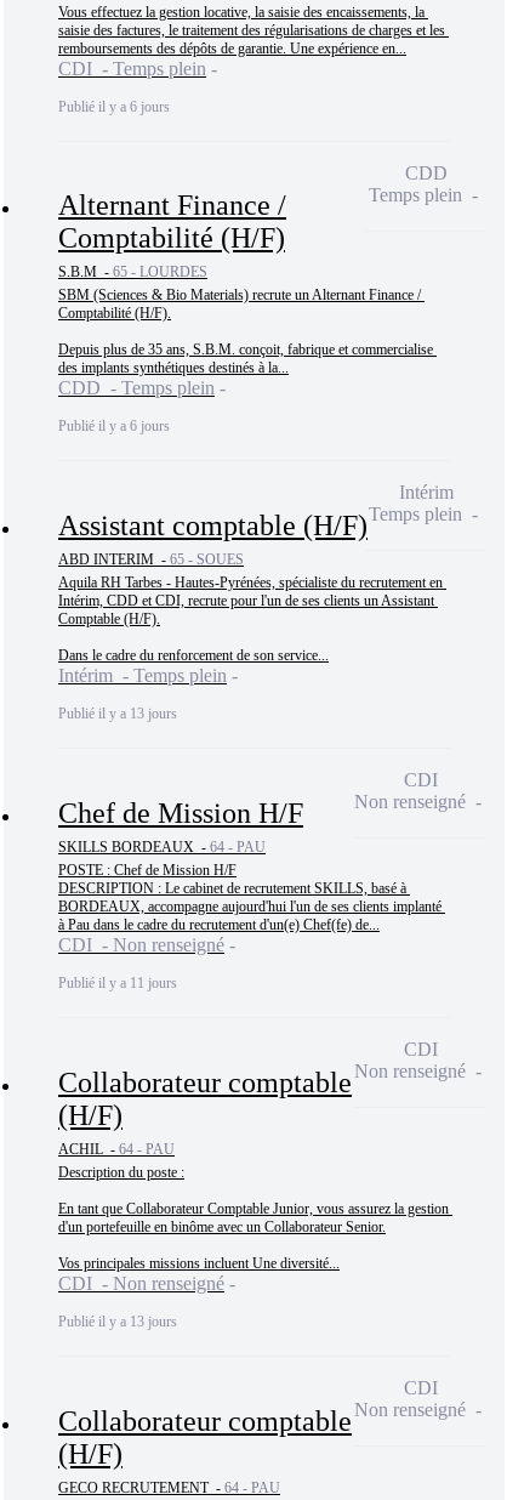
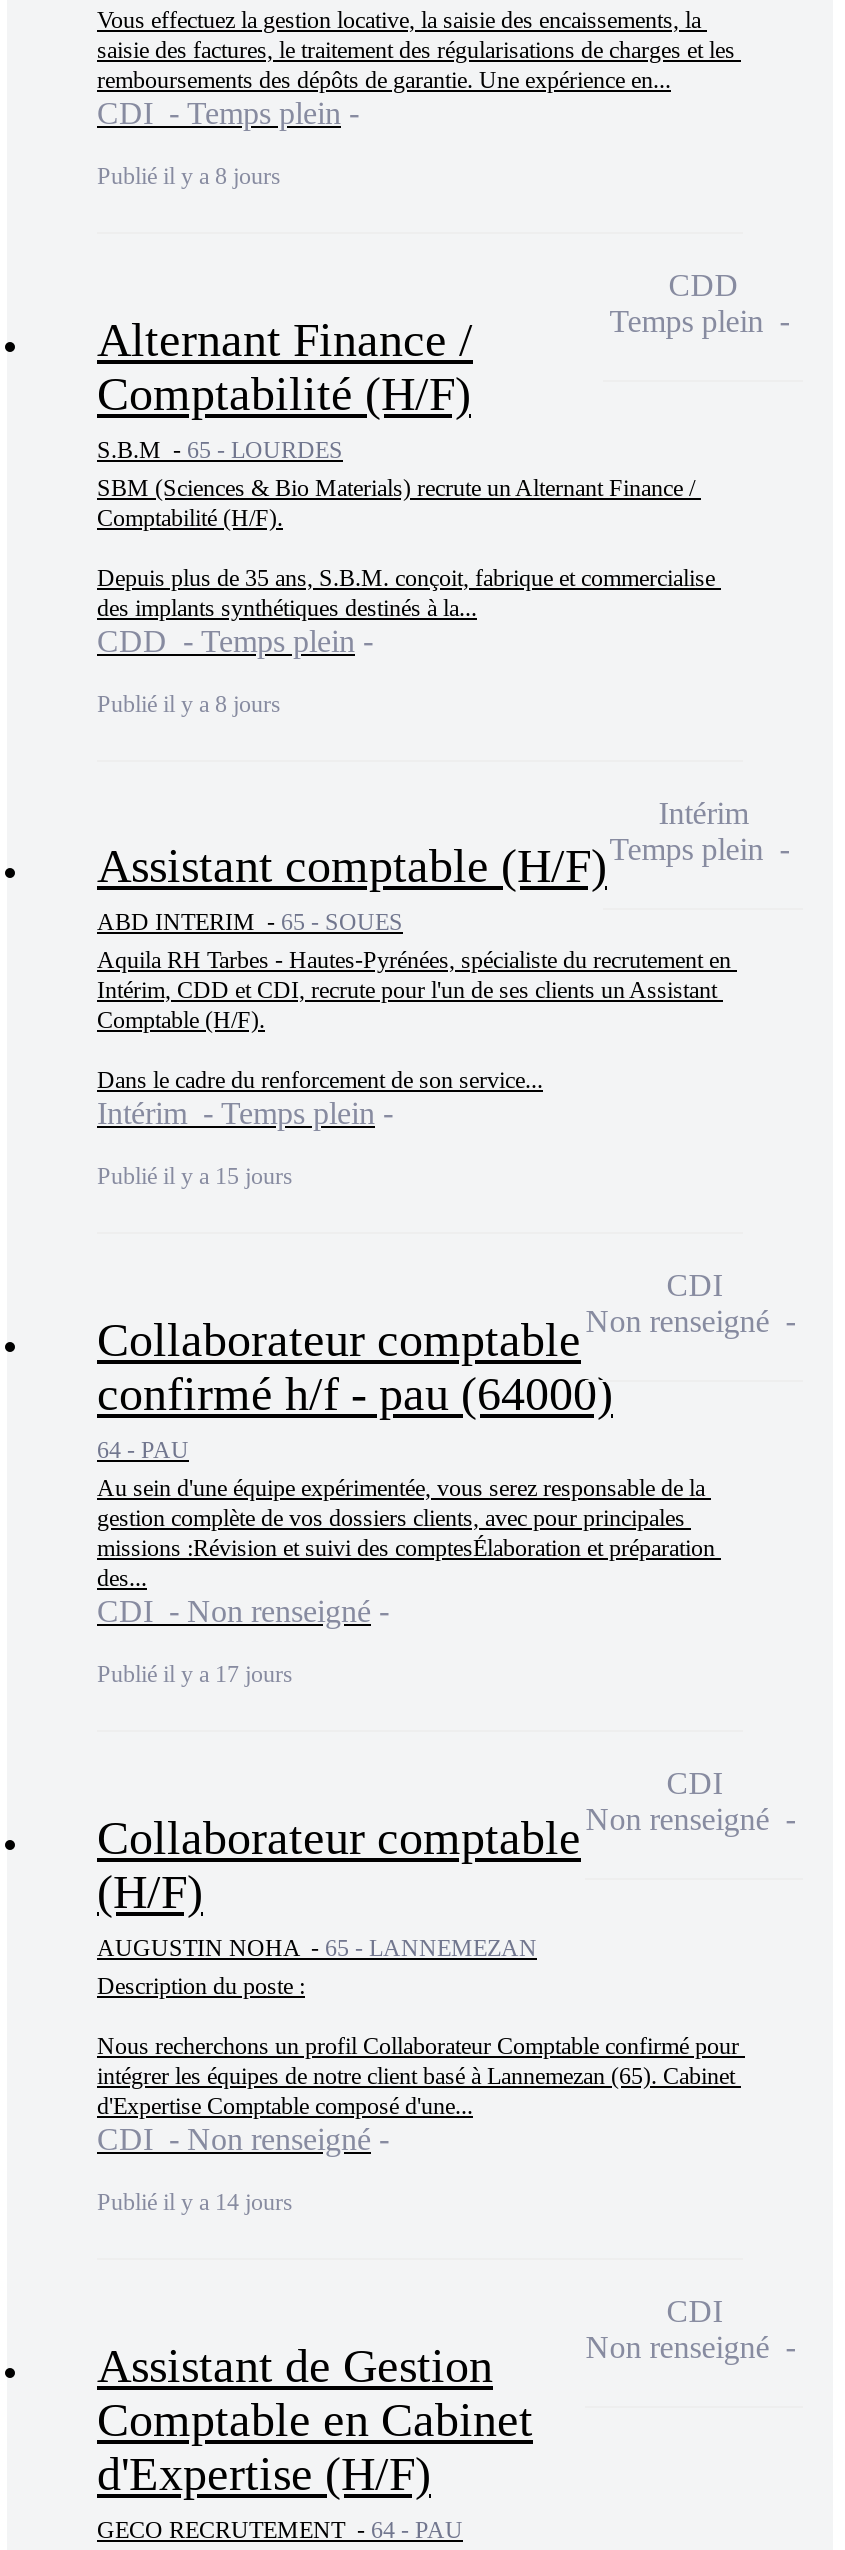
[58,98,170,115] Publié il y a 6 jours -> [97,161,281,189] Publié il y a 8 jours
[58,418,170,435] Publié il y a 6 jours -> [97,689,281,717] Publié il y a 8 jours
[58,705,177,722] Publié il y a 13 jours -> [97,1163,293,1191] Publié il y a 15 jours
[58,798,442,933] Chef de Mission H/F | SKILLS BORDEAUX - 64 - PAU | POSTE : Chef de Mission H/F | DESCRIPTION : Le cabinet de recrutement SKILLS, basé à | BORDEAUX, accompagne aujourd'hui l'un de ses clients implanté | à Pau dans le cadre du recrutement d'un(e) Chef(fe) de... -> [97,1314,715,1592] Collaborateur comptable | confirmé h/f - pau (64000) | 64 - PAU | Au sein d'une équipe expérimentée, vous serez responsable de la | gestion complète de vos dossiers clients, avec pour principales | missions :Révision et suivi des comptesÉlaboration et préparation | des...
[58,975,177,992] Publié il y a 11 jours -> [97,1660,293,1688] Publié il y a 17 jours
[58,1141,175,1158] ACHIL - 64 - PAU -> [97,1934,537,1962] AUGUSTIN NOHA - 65 - LANNEMEZAN
[58,1200,449,1272] En tant que Collaborateur Comptable Junior, vous assurez la gestion | d'un portefeuille en binôme avec un Collaborateur Senior. | Vos principales missions incluent Une diversité... -> [97,2032,739,2120] Nous recherchons un profil Collaborateur Comptable confirmé pour | intégrer les équipes de notre client basé à Lannemezan (65). Cabinet | d'Expertise Comptable composé d'une...
[58,1313,177,1330] Publié il y a 13 jours -> [97,2188,293,2216] Publié il y a 14 jours
[58,1405,352,1470] Collaborateur comptable | (H/F) -> [97,2340,533,2500] Assistant de Gestion | Comptable en Cabinet | d'Expertise (H/F)

